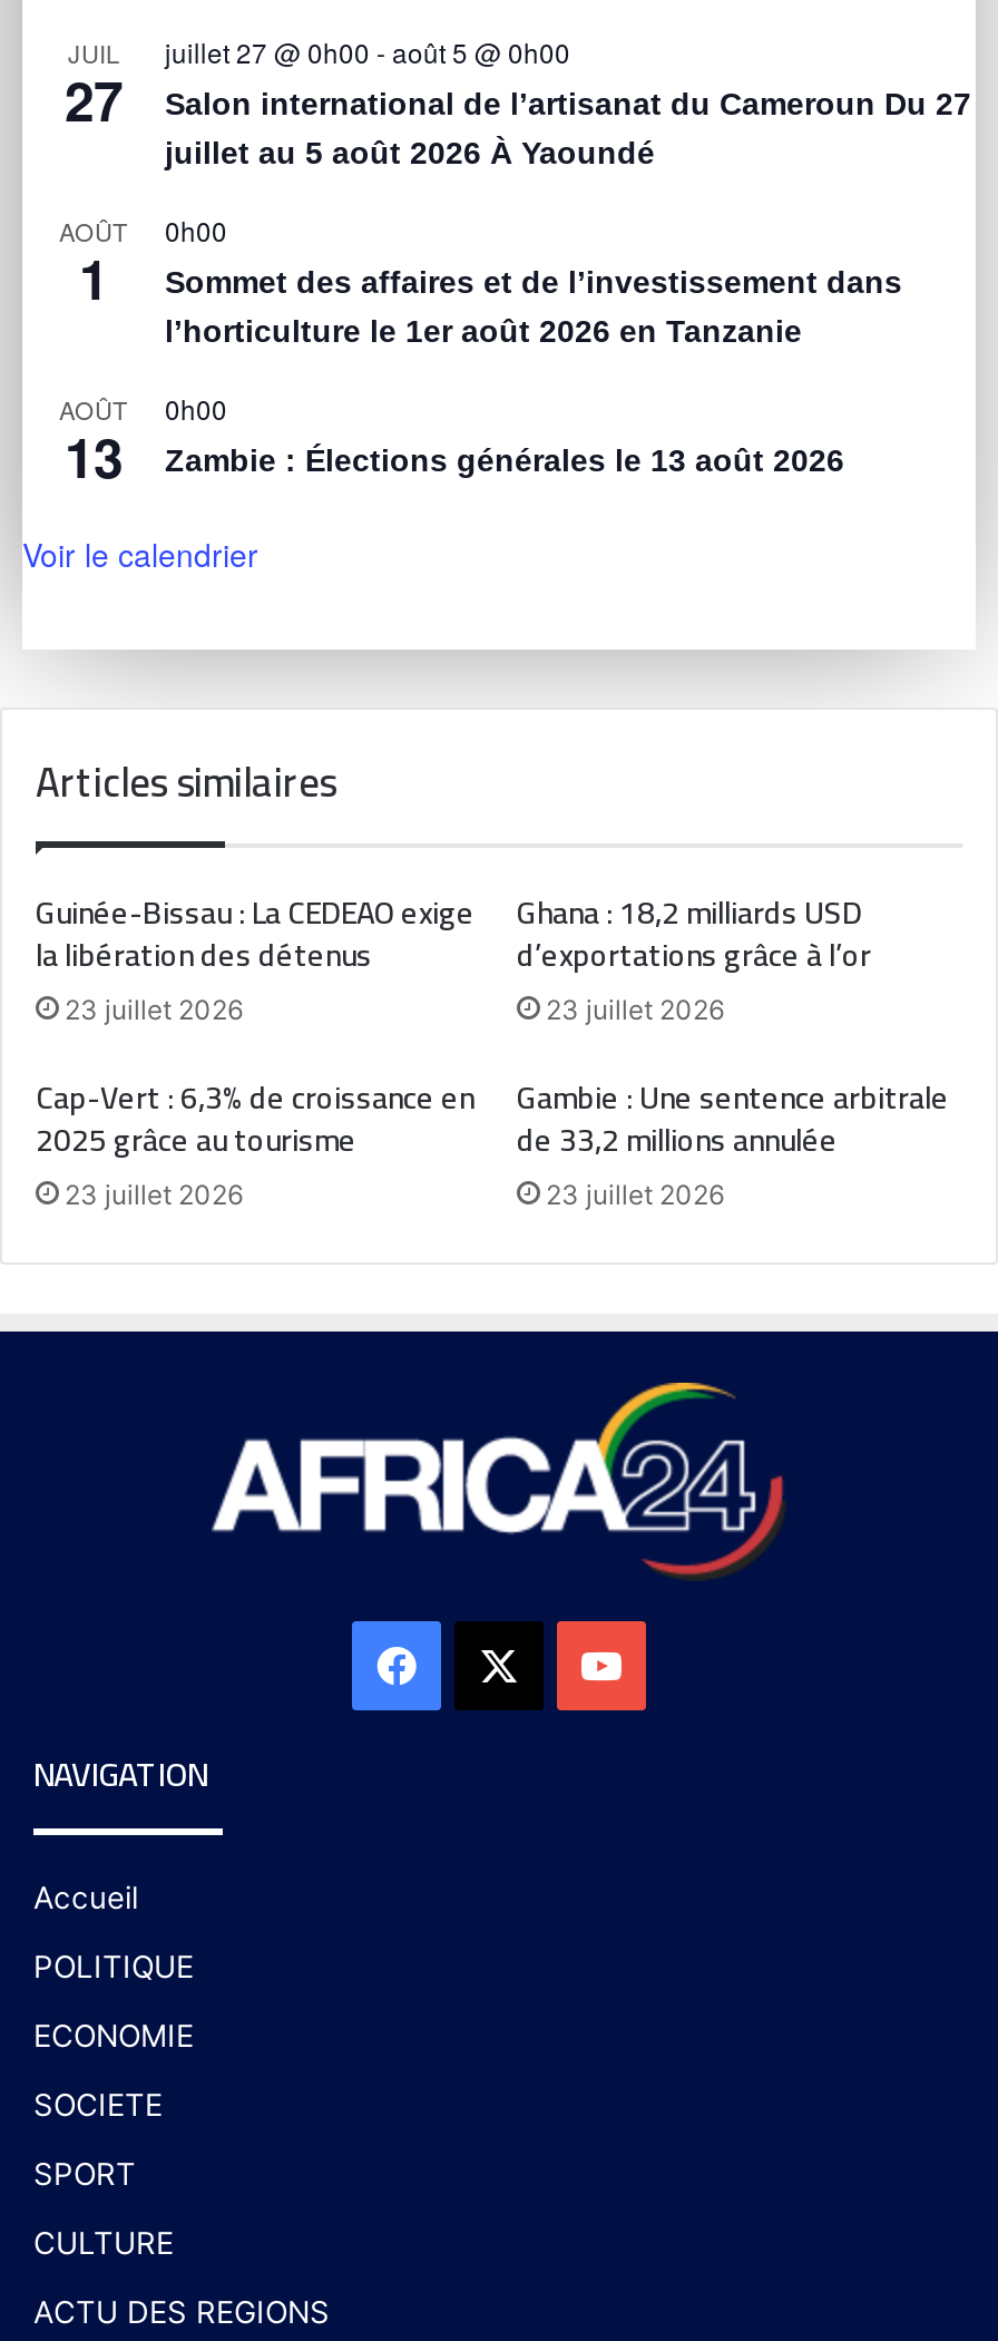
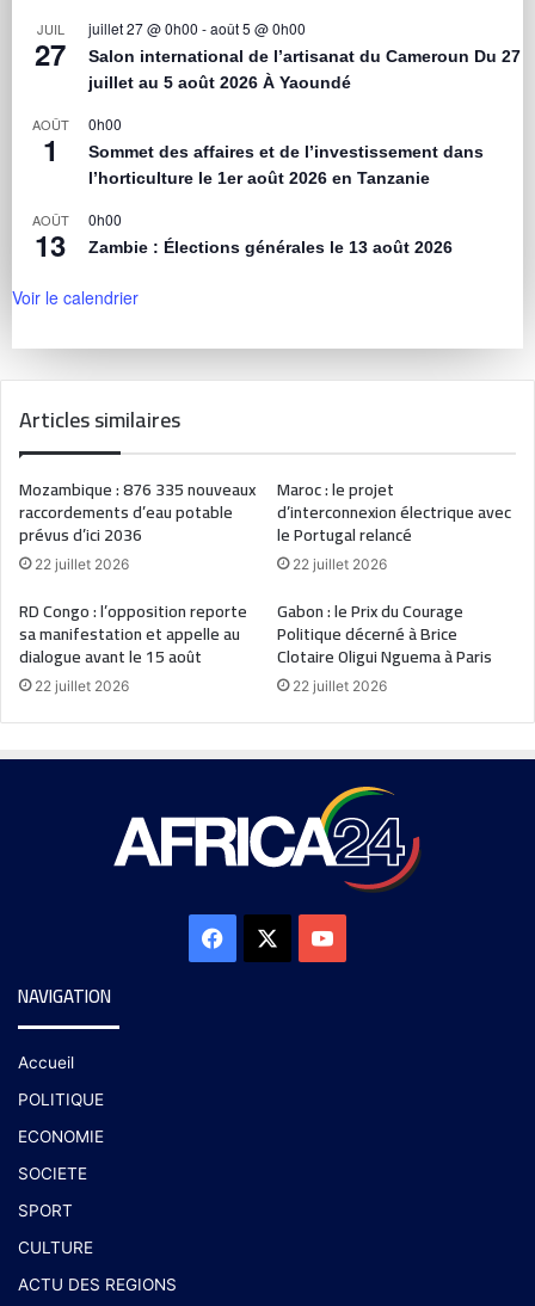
[36,884,474,1026] Guinée-Bissau : La CEDEAO exige | la libération des détenus | 23 juillet 2026 -> [19,474,256,573] Mozambique : 876 335 nouveaux | raccordements d’eau potable | prévus d’ici 2036 | 22 juillet 2026
[517,884,871,1026] Ghana : 18,2 milliards USD | d’exportations grâce à l’or | 23 juillet 2026 -> [277,474,511,573] Maroc : le projet | d’interconnexion électrique avec | le Portugal relancé | 22 juillet 2026
[36,1069,474,1211] Cap-Vert : 6,3% de croissance en | 2025 grâce au tourisme | 23 juillet 2026 -> [19,596,247,695] RD Congo : l’opposition reporte | sa manifestation et appelle au | dialogue avant le 15 août | 22 juillet 2026
[517,1069,949,1211] Gambie : Une sentence arbitrale | de 33,2 millions annulée | 23 juillet 2026 -> [277,596,492,695] Gabon : le Prix du Courage | Politique décerné à Brice | Clotaire Oligui Nguema à Paris | 22 juillet 2026

